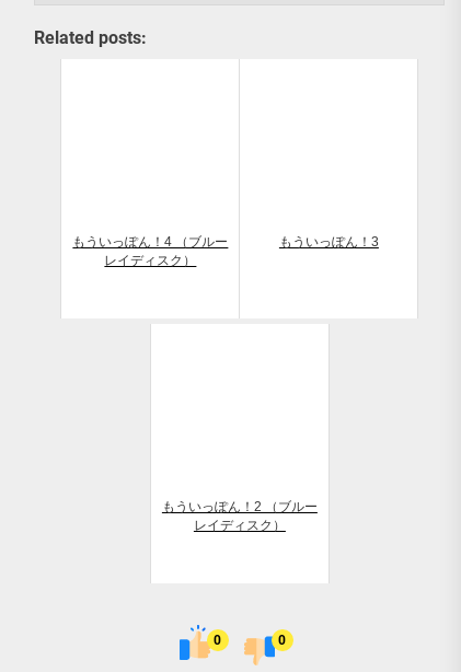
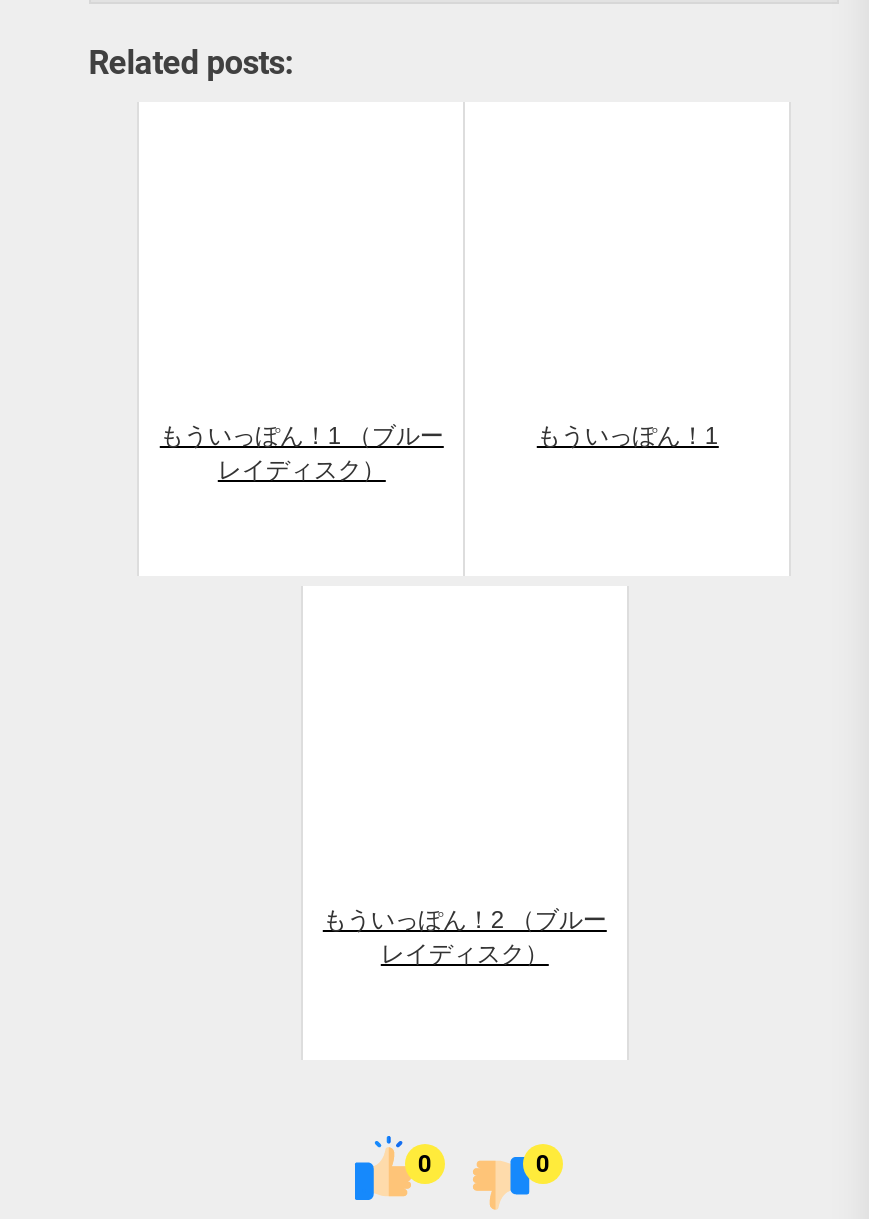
[73,234,228,249] もういっぽん！4 （ブルー -> [160,422,444,450] もういっぽん！1 （ブルー
[279,234,379,249] もういっぽん！3 -> [537,422,719,450] もういっぽん！1

